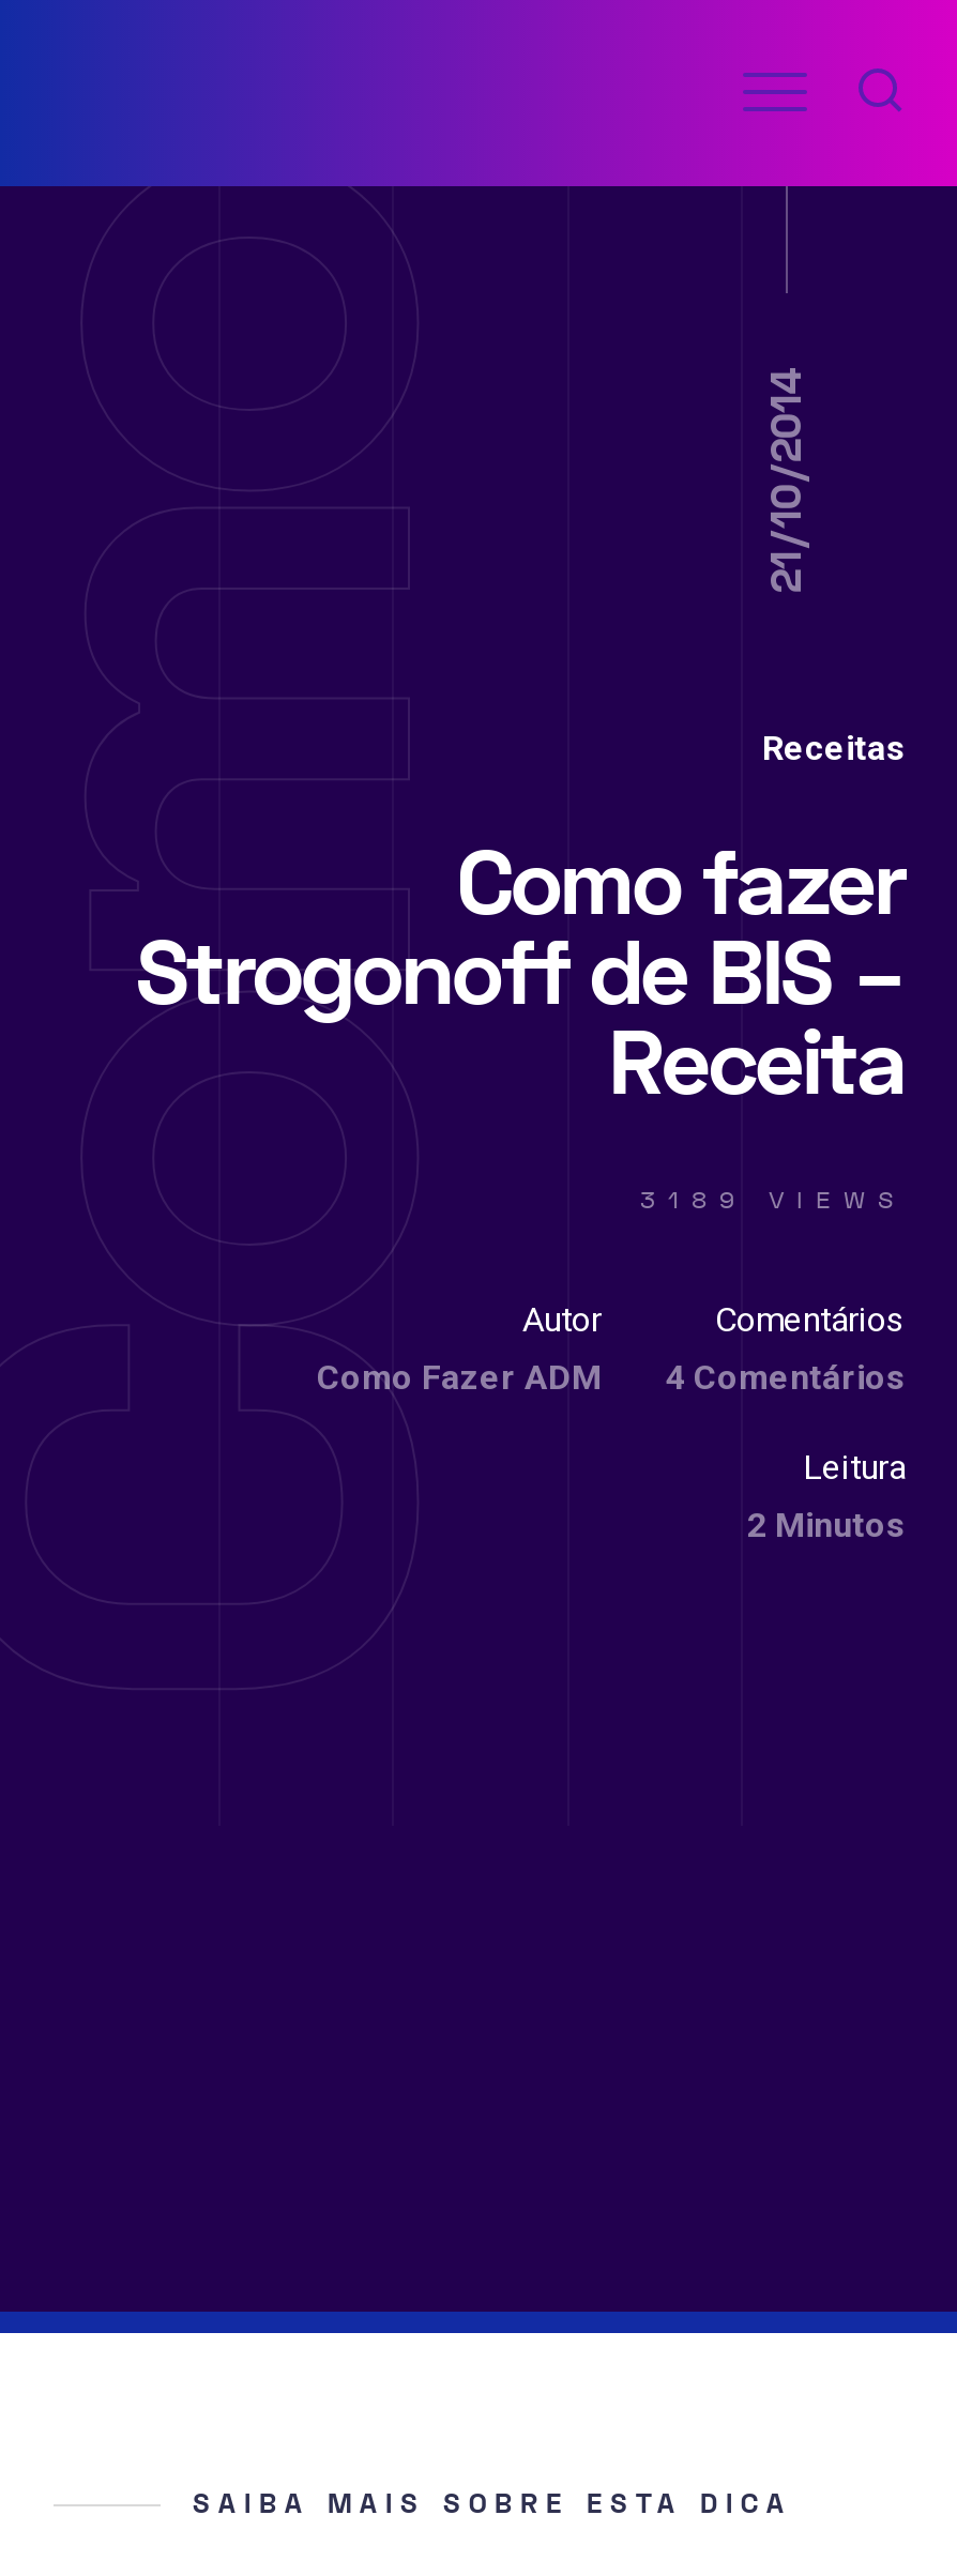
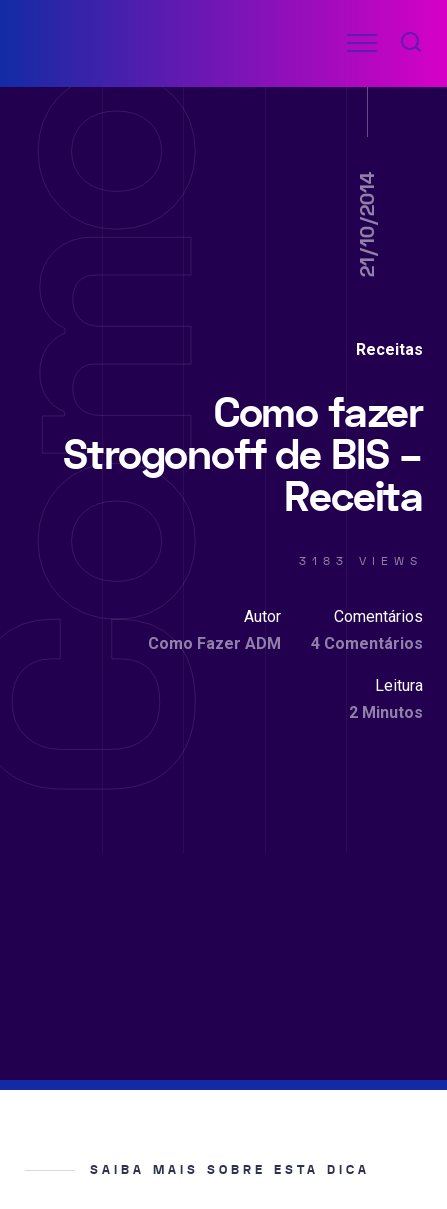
[640,1185,906,1215] 3189 VIEWS -> [299,554,423,568] 3183 VIEWS

